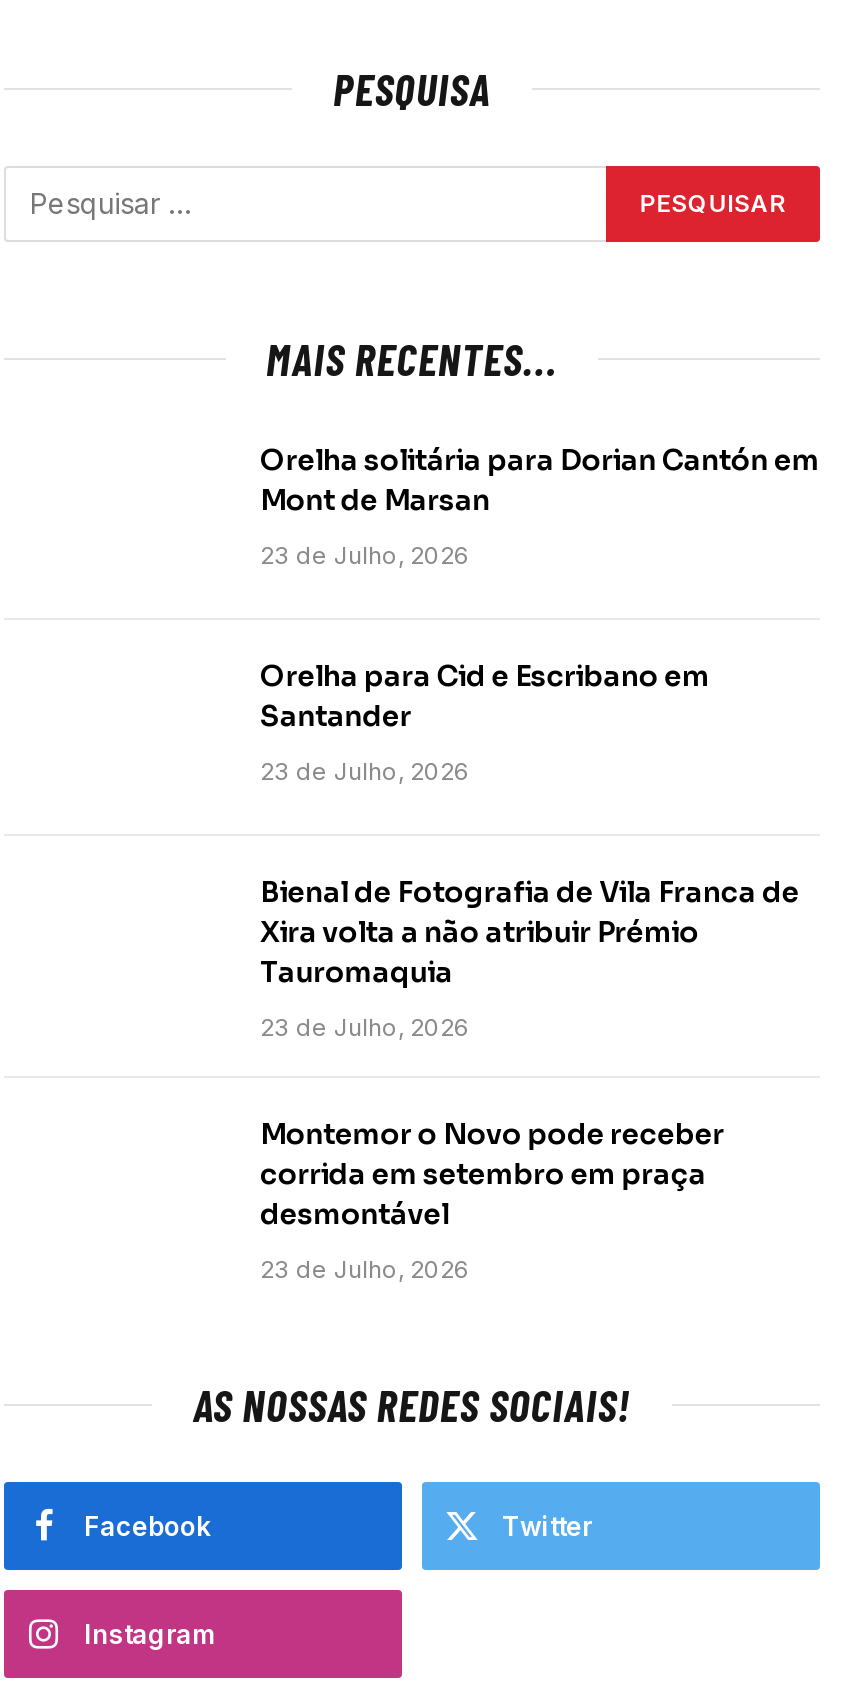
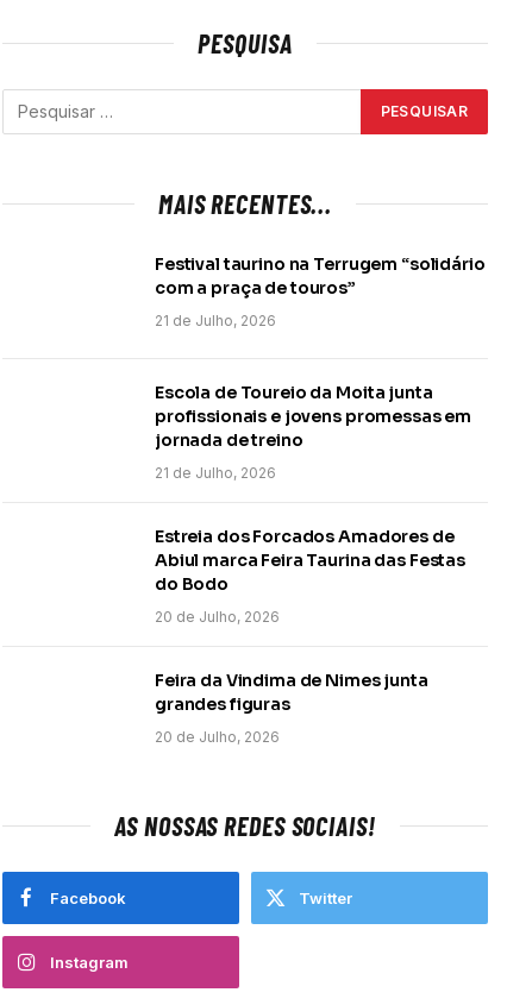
[260,441,819,517] Orelha solitária para Dorian Cantón em | Mont de Marsan -> [155,253,485,298] Festival taurino na Terrugem “solidário | com a praça de touros”
[260,539,470,569] 23 de Julho, 2026 -> [155,311,276,329] 21 de Julho, 2026
[260,657,710,733] Orelha para Cid e Escribano em | Santander -> [155,381,471,450] Escola de Toureio da Moita junta | profissionais e jovens promessas em | jornada de treino
[260,755,470,785] 23 de Julho, 2026 -> [155,463,276,481] 21 de Julho, 2026
[260,873,799,989] Bienal de Fotografia de Vila Franca de | Xira volta a não atribuir Prémio | Tauromaquia -> [155,525,465,594] Estreia dos Forcados Amadores de | Abiul marca Feira Taurina das Festas | do Bodo
[260,1011,470,1041] 23 de Julho, 2026 -> [155,607,280,625] 20 de Julho, 2026
[260,1115,724,1231] Montemor o Novo pode receber | corrida em setembro em praça | desmontável -> [155,669,428,714] Feira da Vindima de Nimes junta | grandes figuras
[260,1253,470,1283] 23 de Julho, 2026 -> [155,728,280,745] 20 de Julho, 2026

